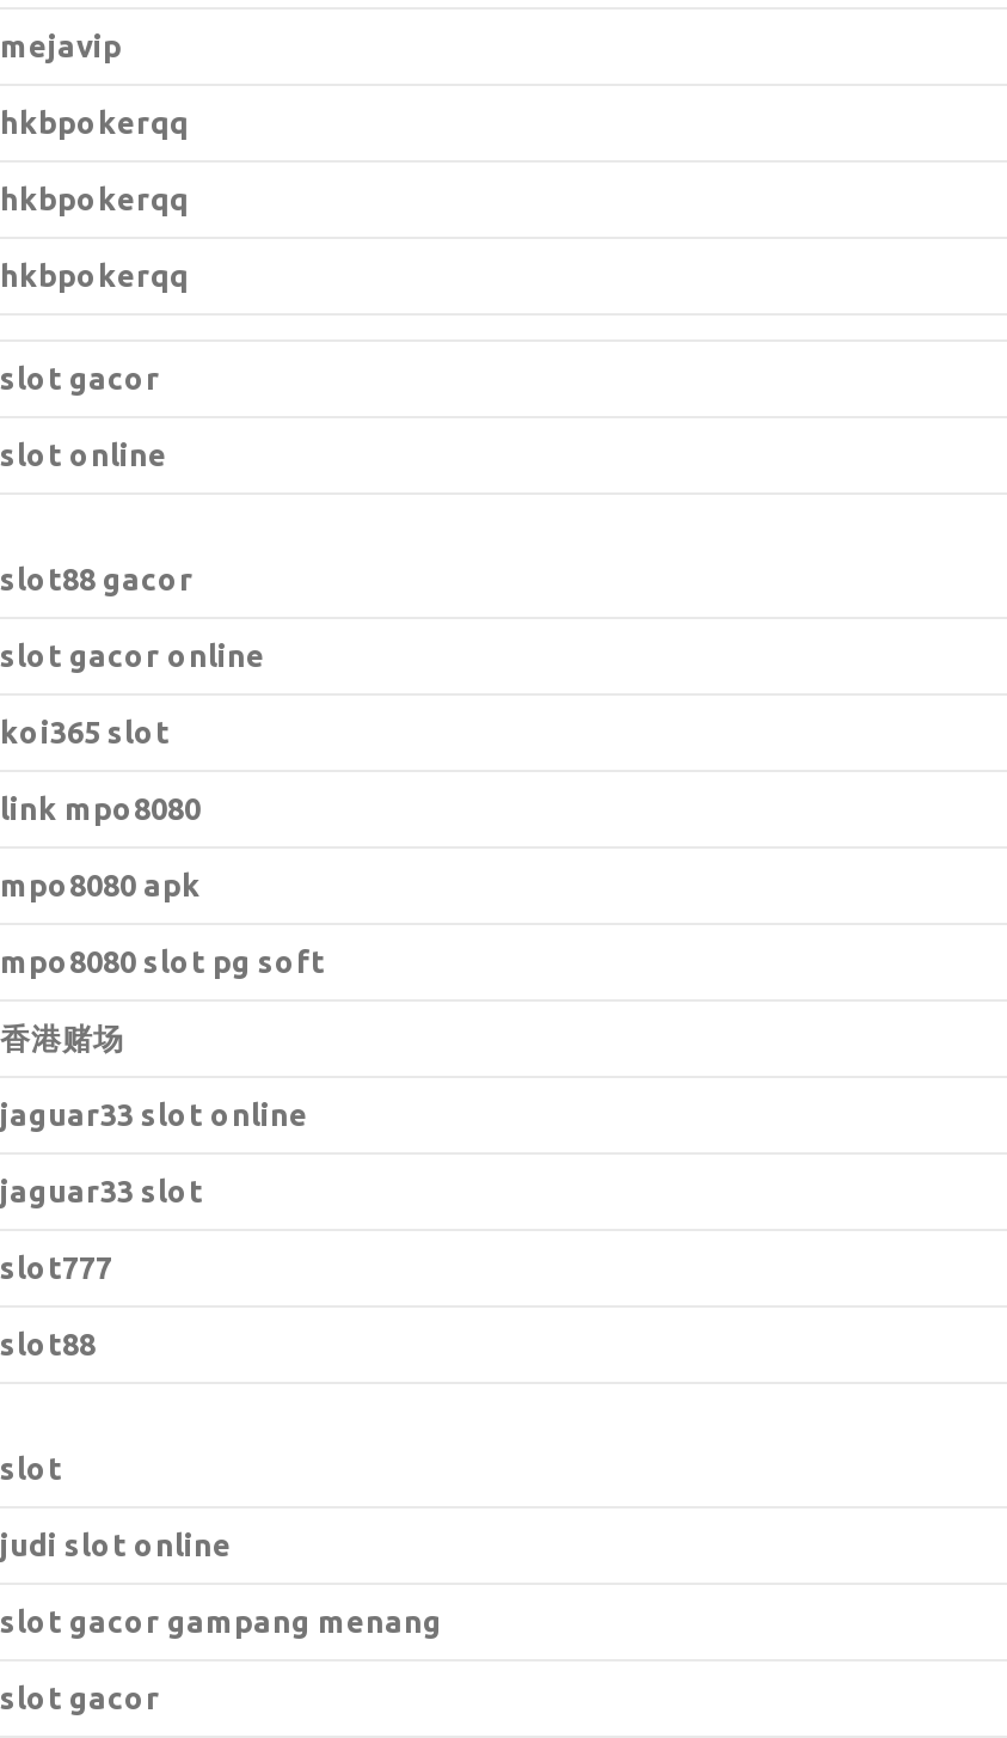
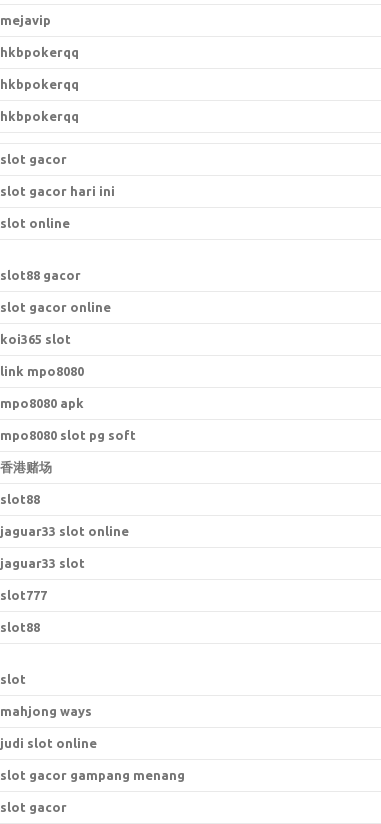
none -> [0,184,115,198] slot gacor hari ini
none -> [0,492,40,506] slot88
none -> [0,704,92,718] mahjong ways

